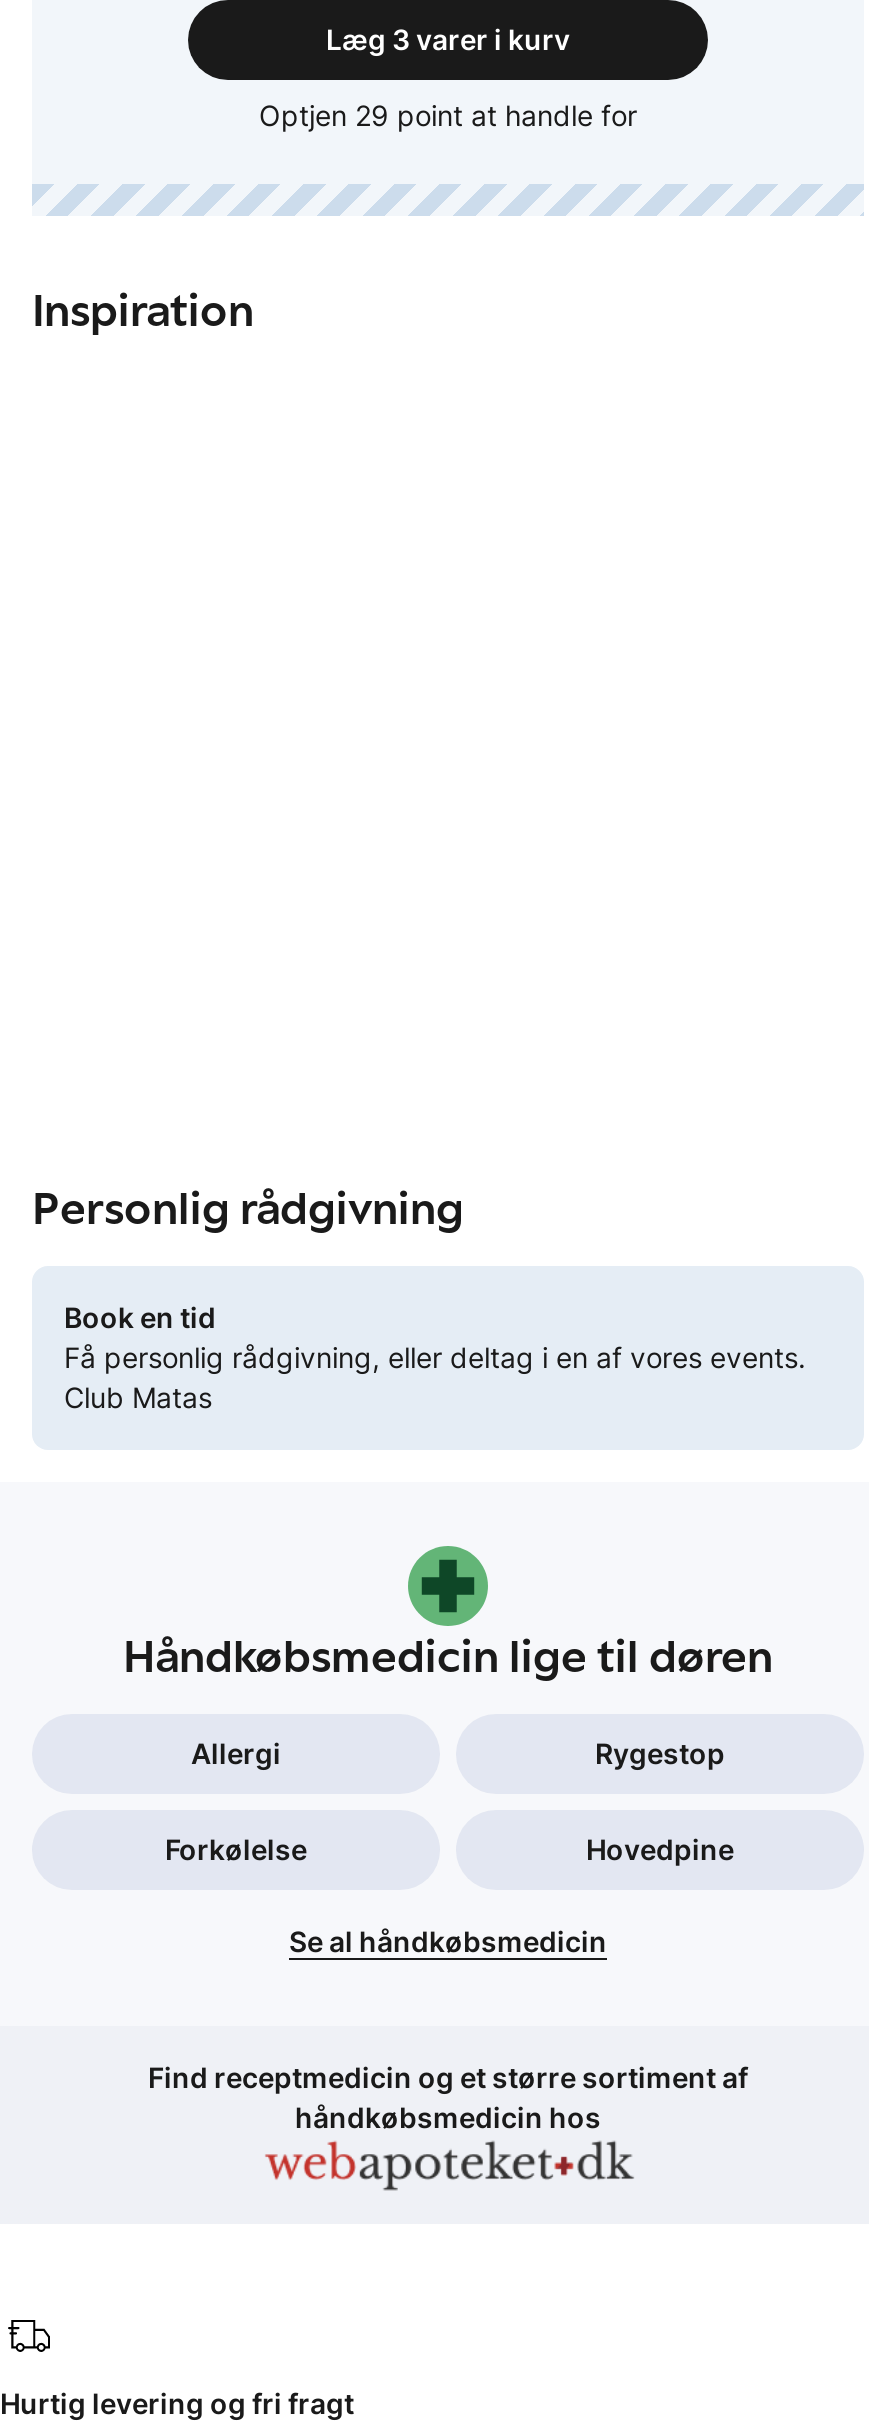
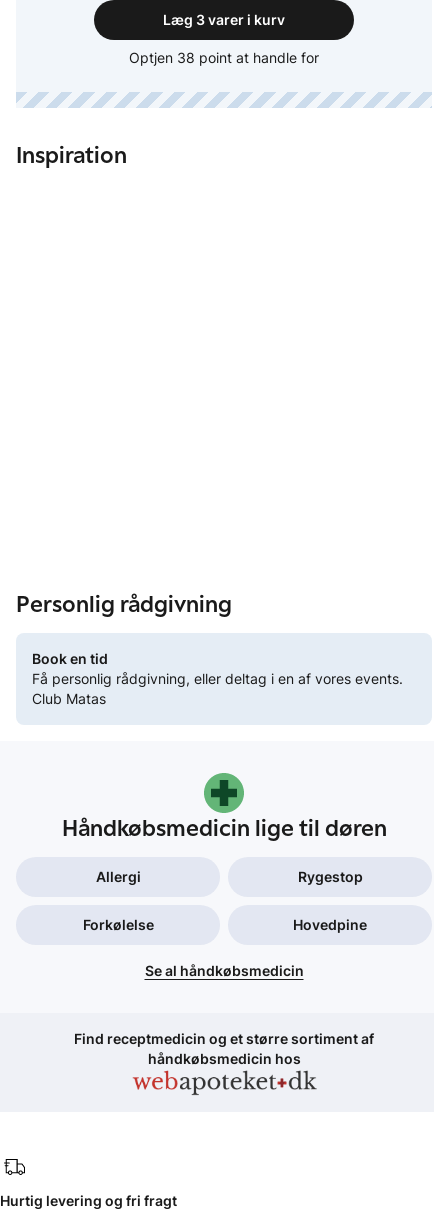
[259,98,637,132] Optjen 29 point at handle for -> [129,49,319,66] Optjen 38 point at handle for

